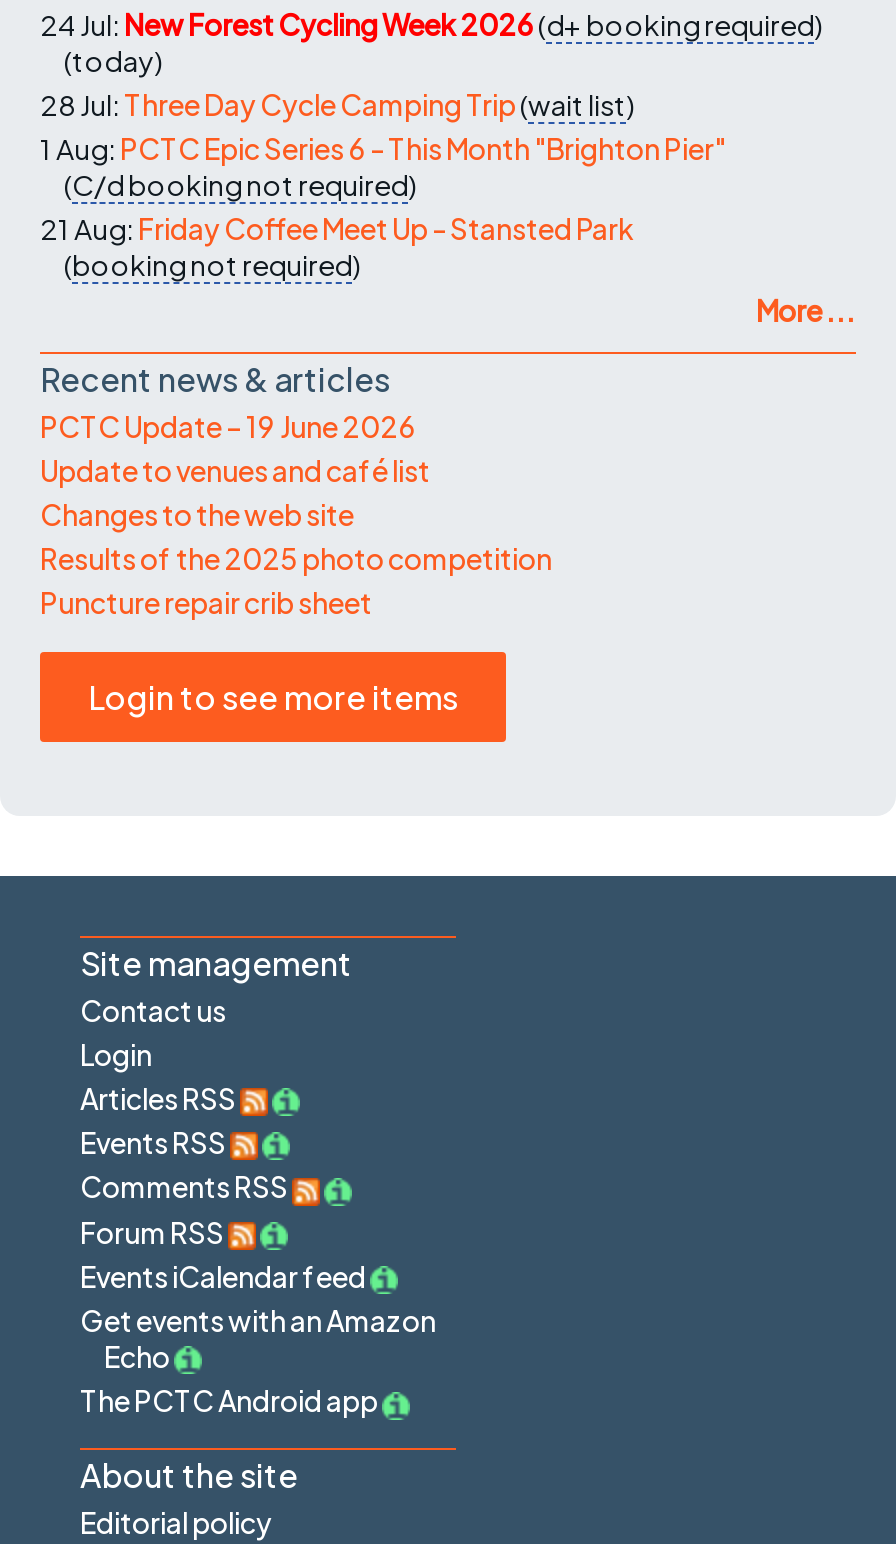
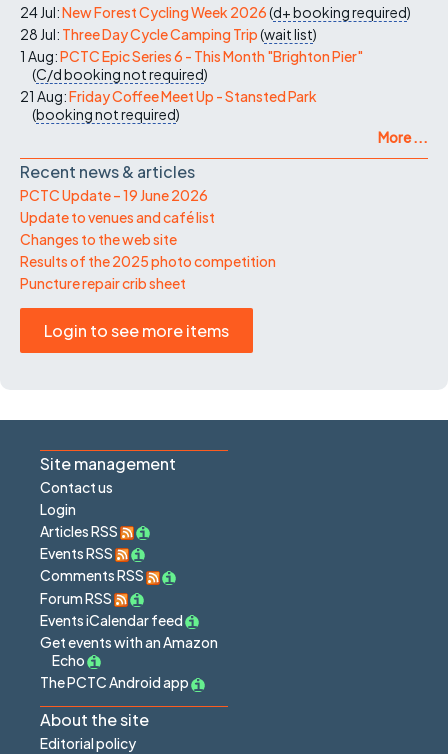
[64,42,162,78] (today) -> none

